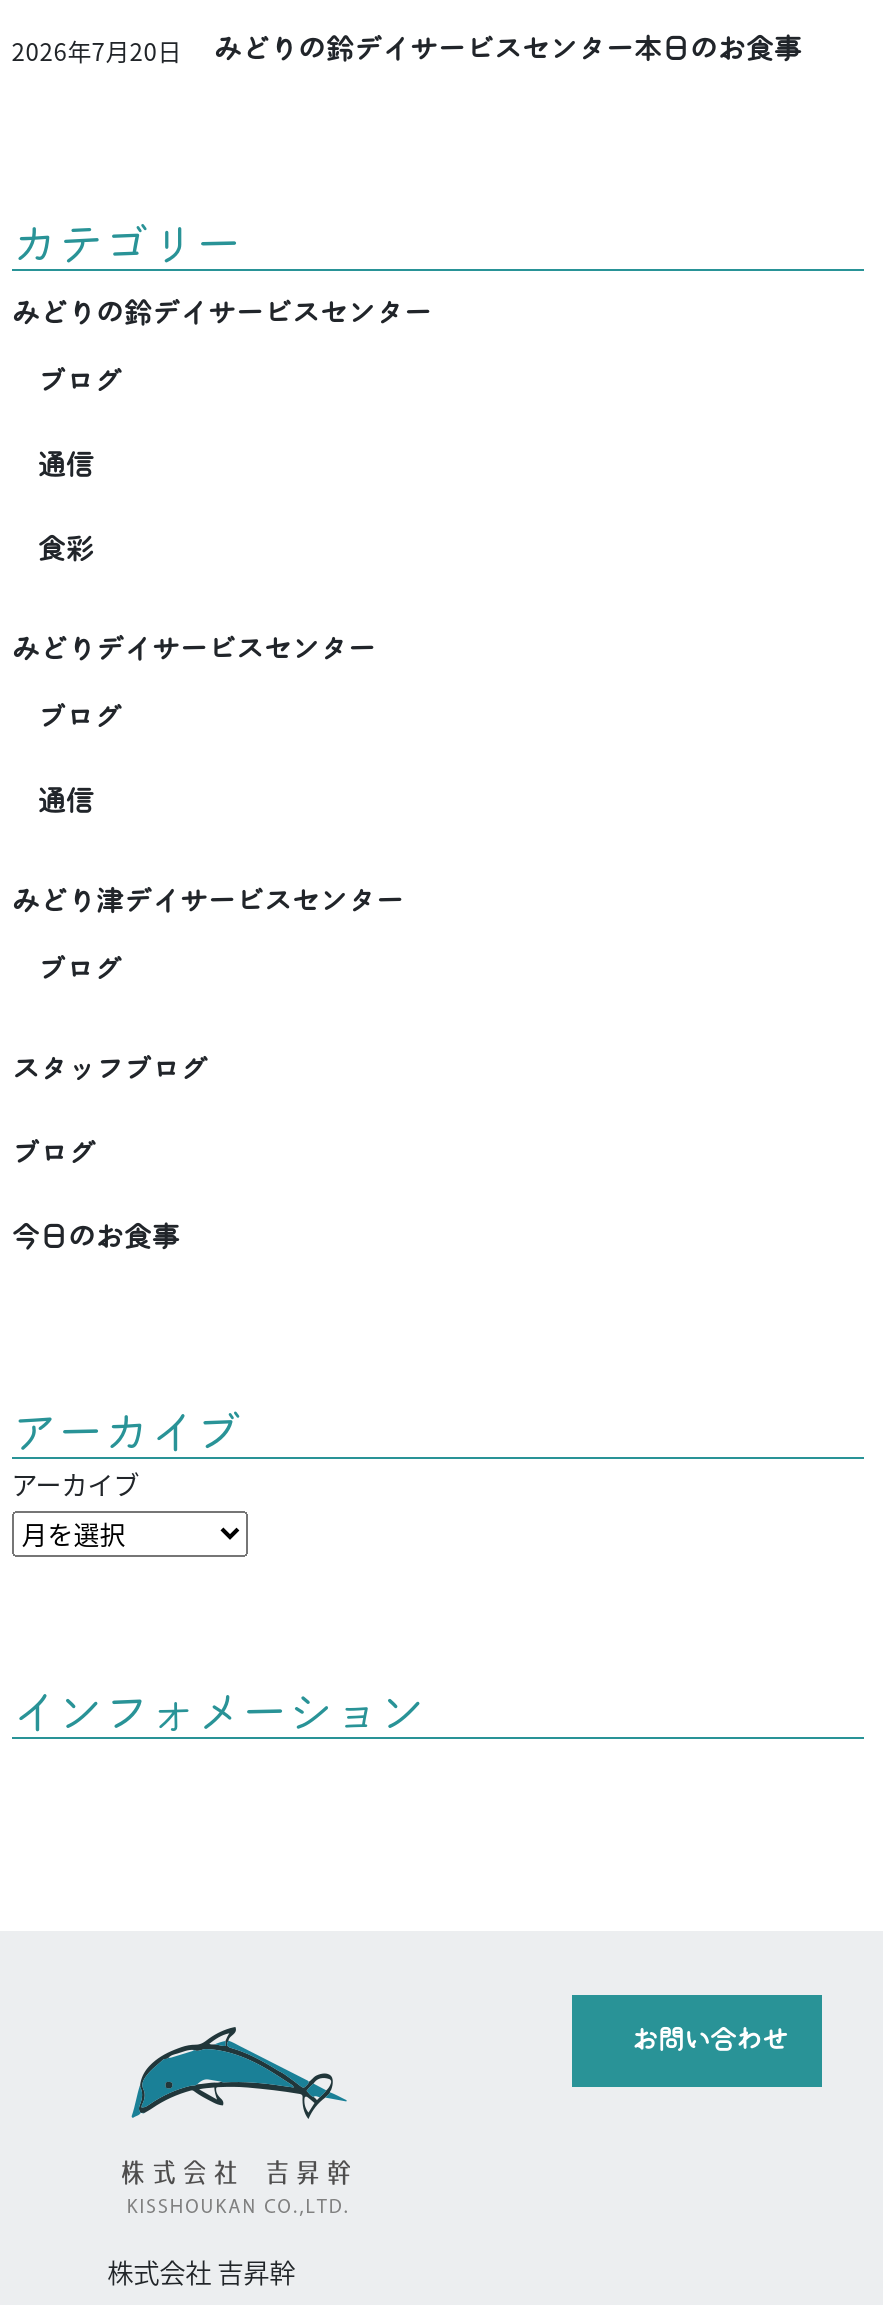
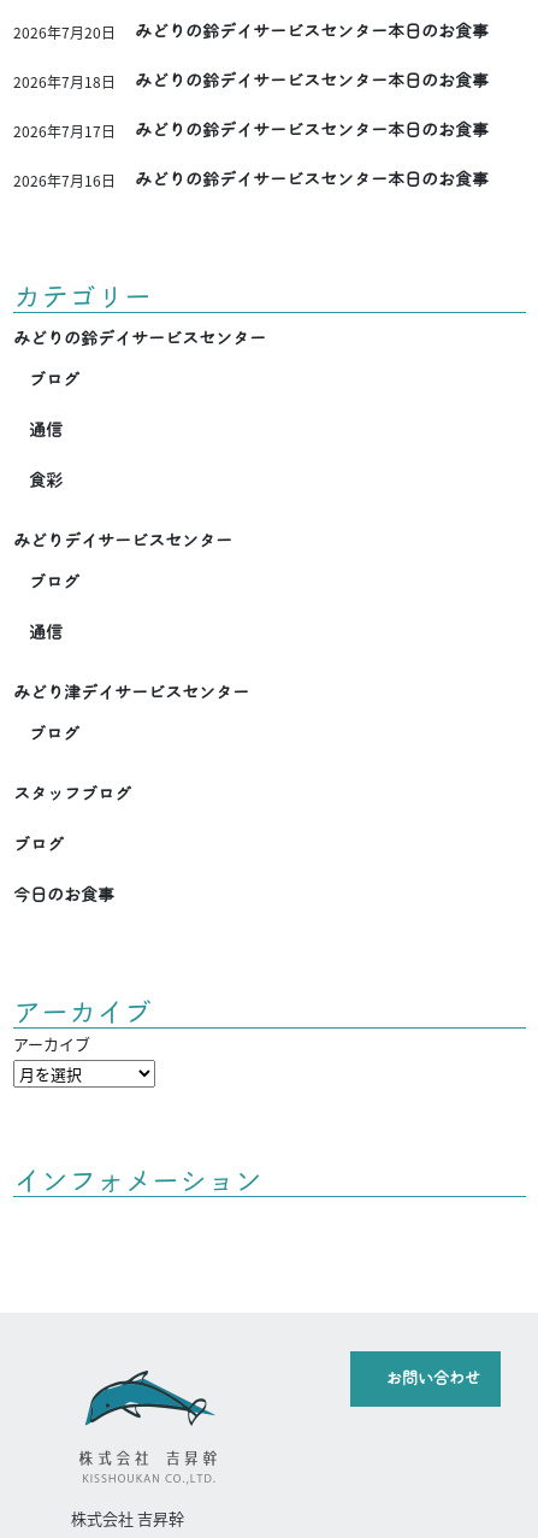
none -> [13,71,488,191] みどりの鈴デイサービスセンター本日のお食事 | 2026年7月18日 | みどりの鈴デイサービスセンター本日のお食事 | 2026年7月17日 | みどりの鈴デイサービスセンター本日のお食事 | 2026年7月16日

